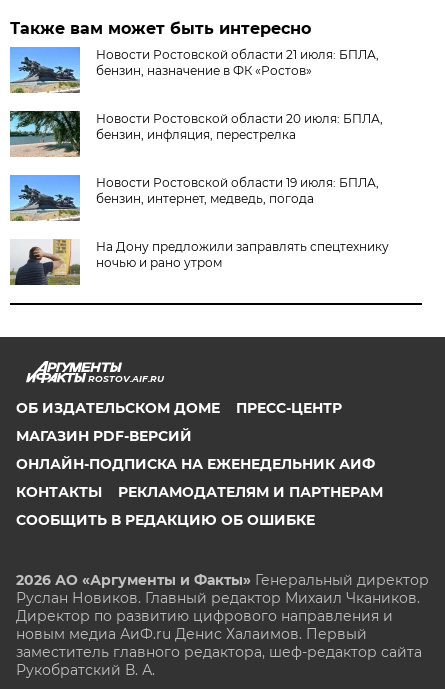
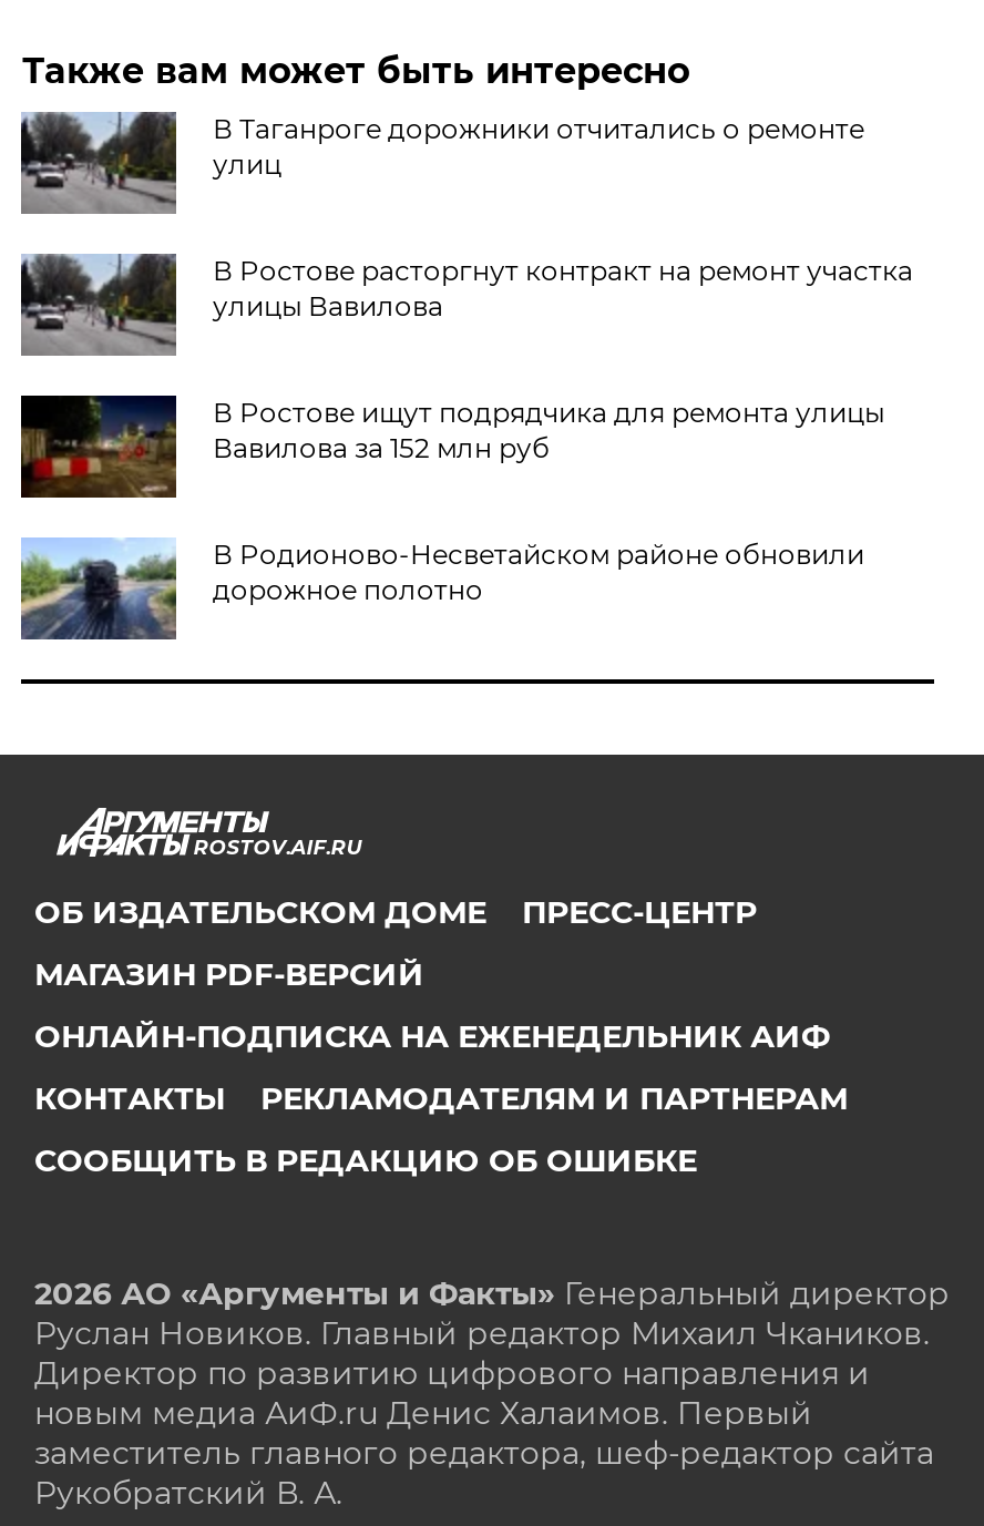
[9,46,379,93] [image] | Новости Ростовской области 21 июля: БПЛА, | бензин, назначение в ФК «Ростов» -> [19,110,864,214] [image] | В Таганроге дорожники отчитались о ремонте | улиц
[9,110,383,157] [image] | Новости Ростовской области 20 июля: БПЛА, | бензин, инфляция, перестрелка -> [19,252,913,356] [image] | В Ростове расторгнут контракт на ремонт участка | улицы Вавилова
[9,174,379,222] [image] | Новости Ростовской области 19 июля: БПЛА, | бензин, интернет, медведь, погода -> [19,393,884,500] [image] | В Ростове ищут подрядчика для ремонта улицы | Вавилова за 152 млн руб
[9,238,389,286] [image] | На Дону предложили заправлять спецтехнику | ночью и рано утром -> [19,537,864,639] [image] | В Родионово‑Несветайском районе обновили | дорожное полотно

